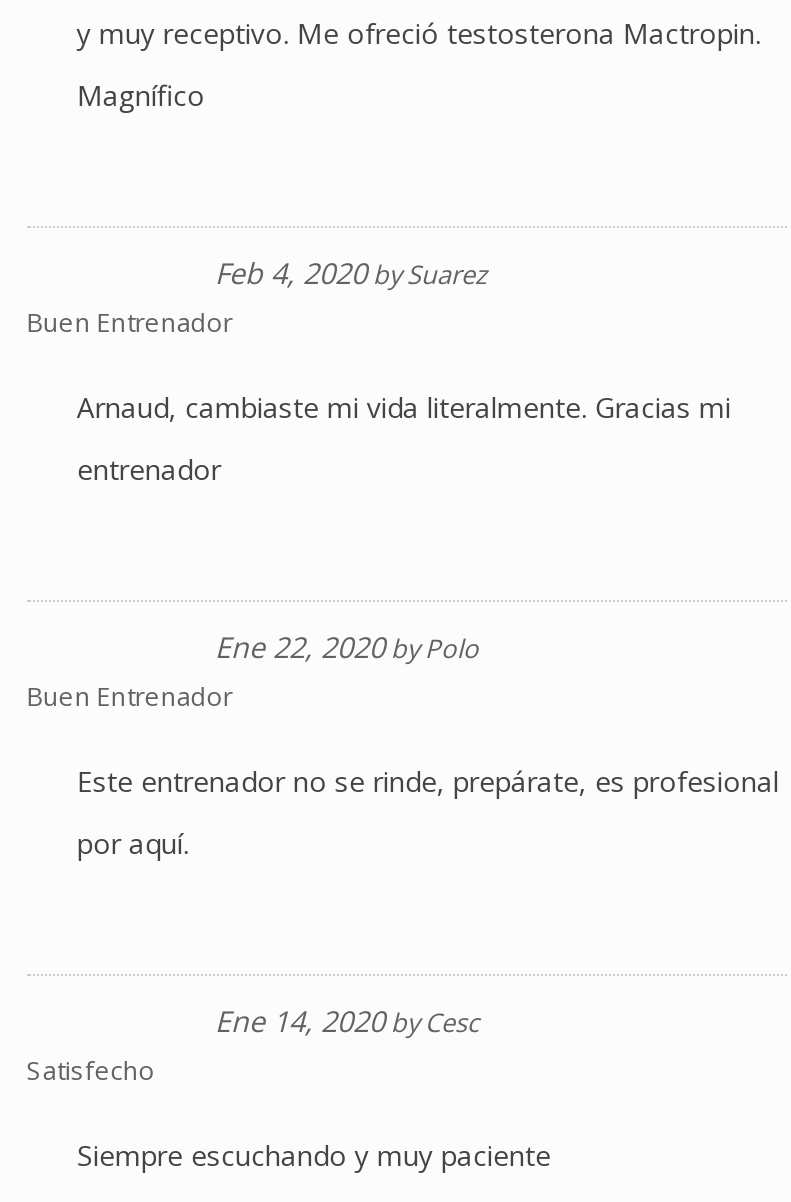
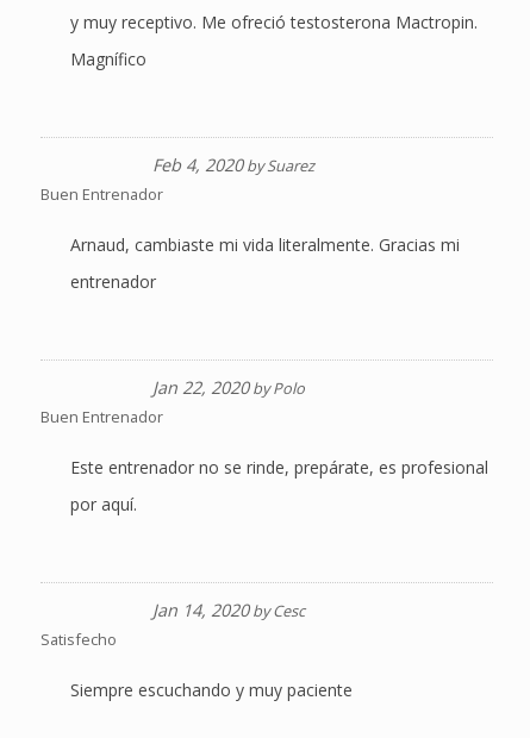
[215,629,479,667] Ene 22, 2020byPolo -> [152,377,305,399] Jan 22, 2020byPolo
[215,1003,479,1041] Ene 14, 2020byCesc -> [152,599,305,622] Jan 14, 2020byCesc

